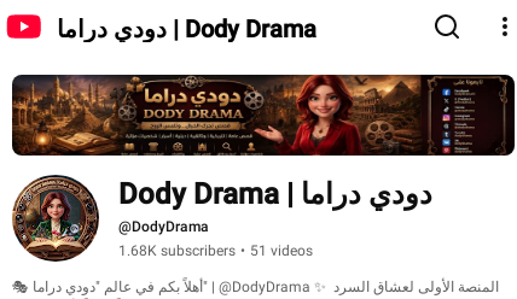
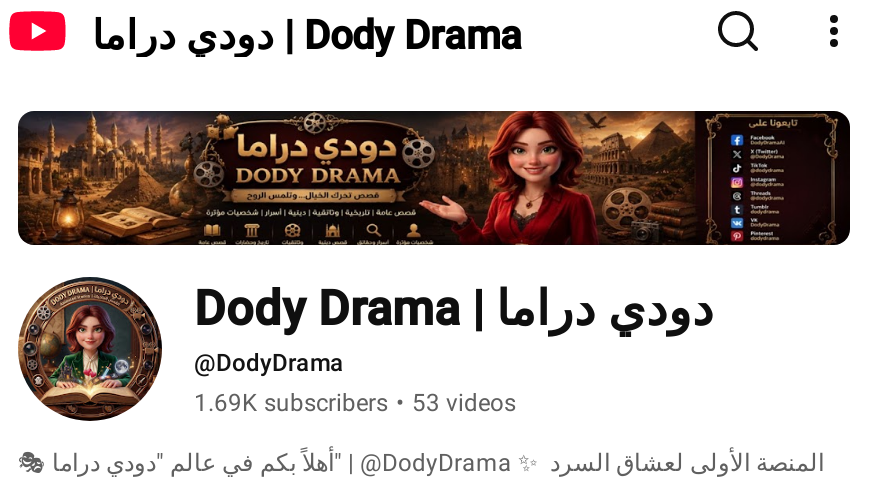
[118,242,313,259] 1.68K subscribers • 51 videos -> [194,389,516,417] 1.69K subscribers • 53 videos

